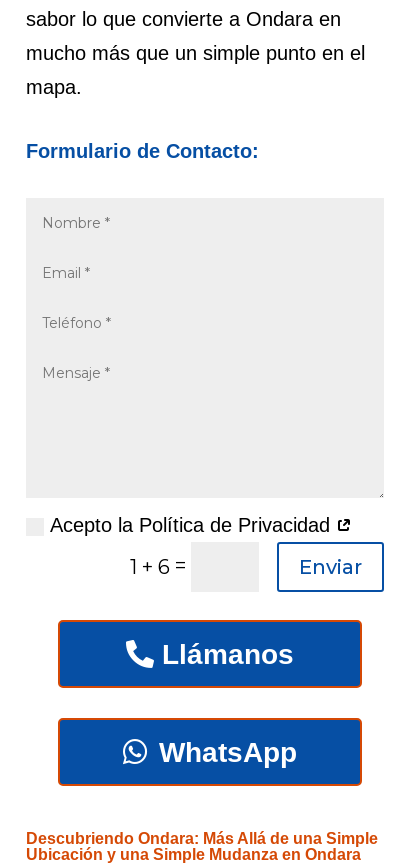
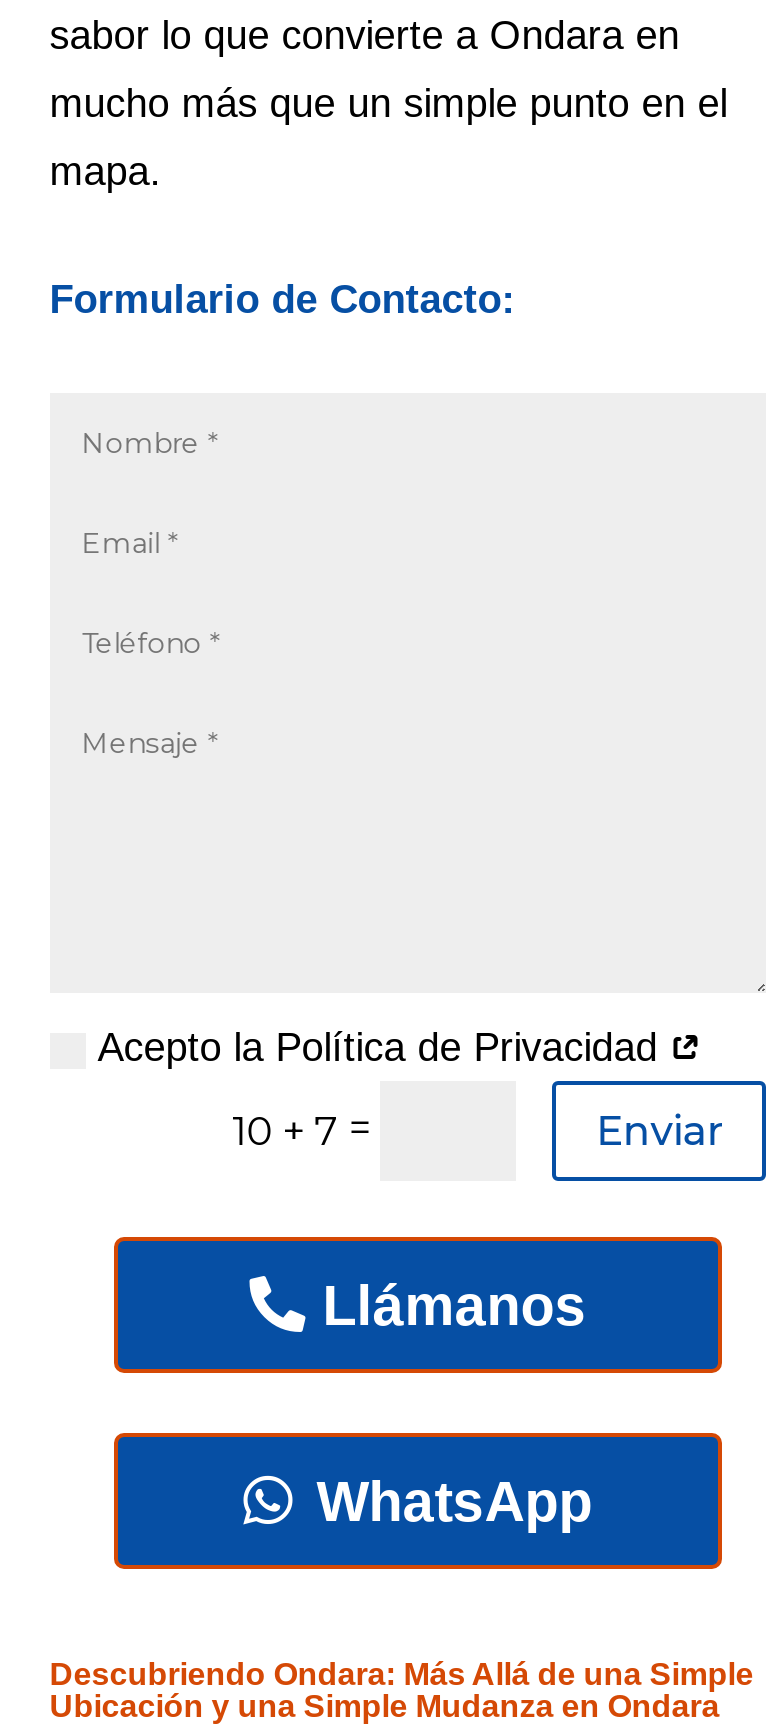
[130,553,191,579] 1 + 6 = -> [232,1104,380,1155] 10 + 7 =

